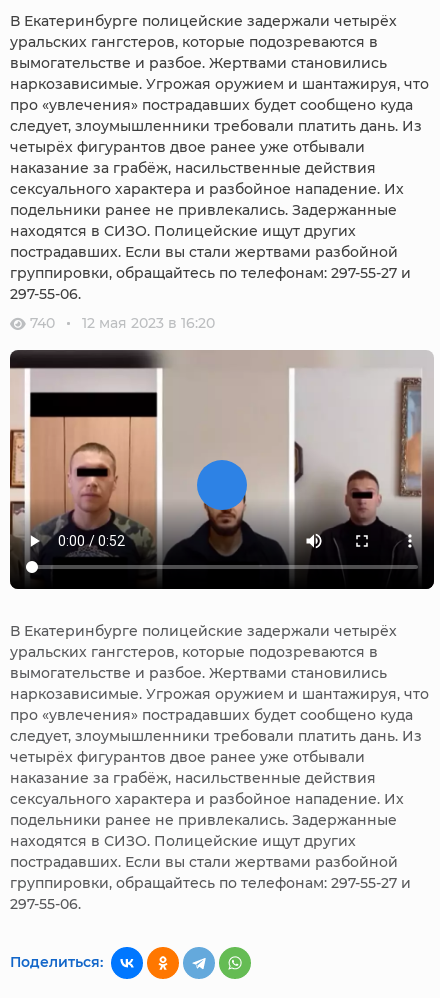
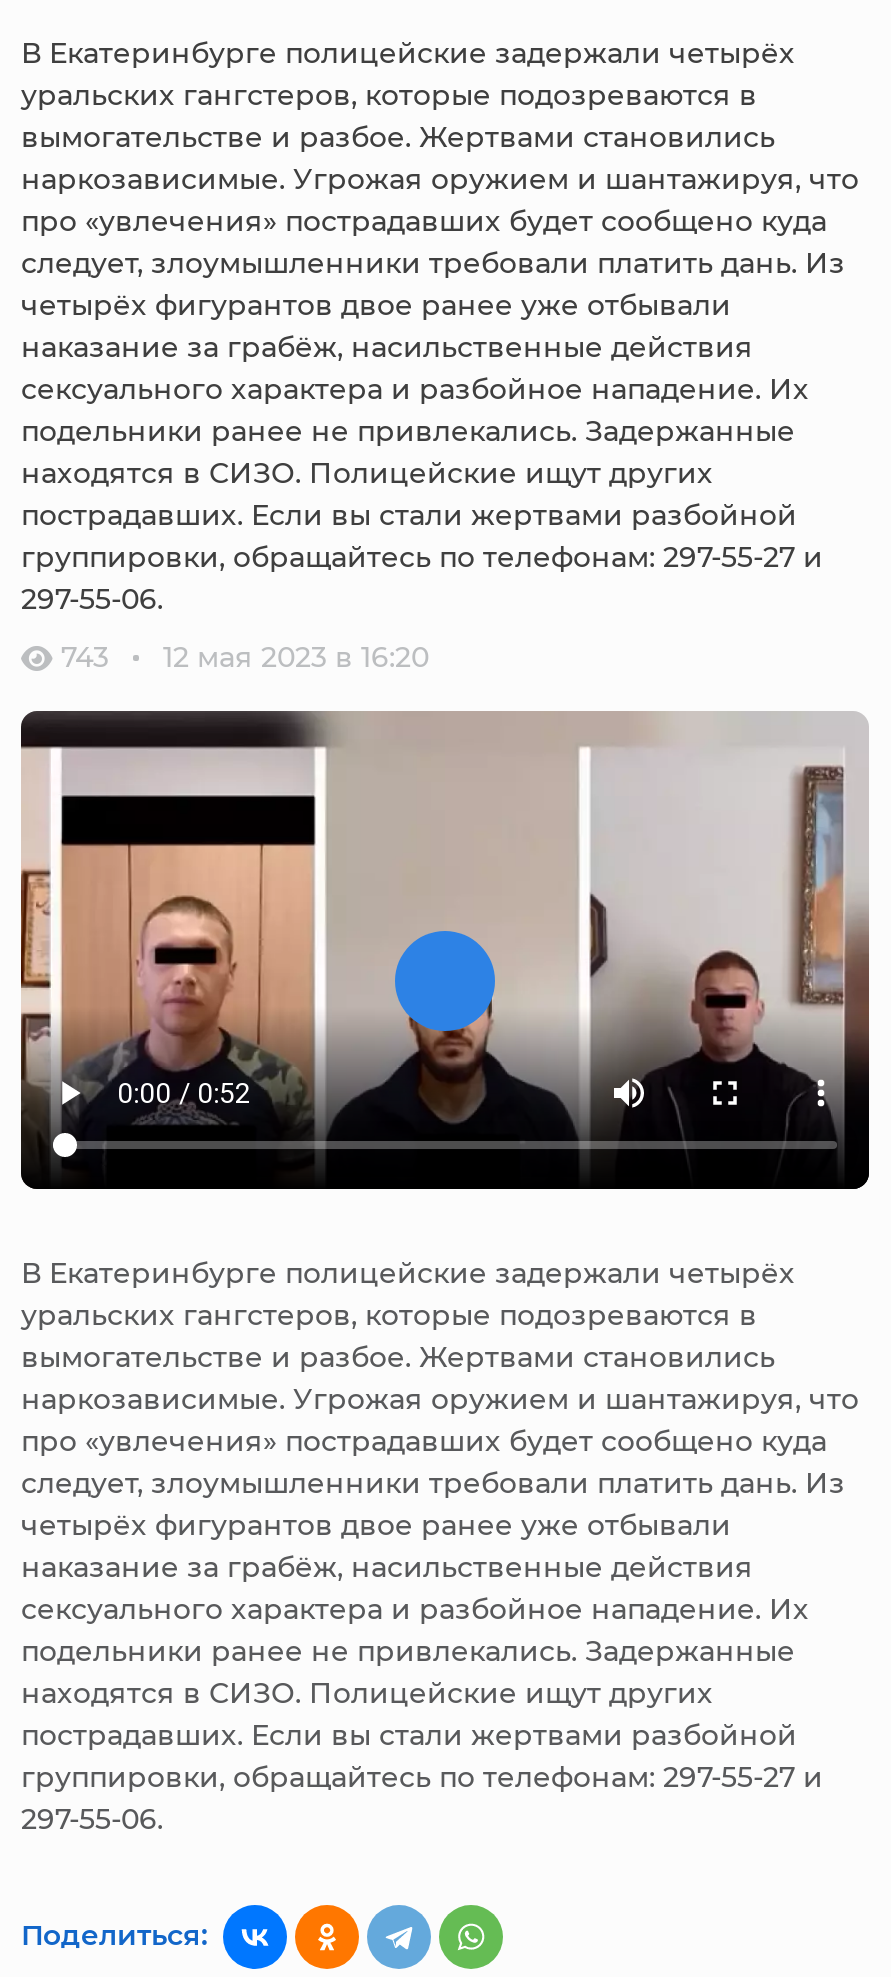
[30,314,215,332] 740 12 мая 2023 в 16:20 -> [61,639,429,675] 743 12 мая 2023 в 16:20

